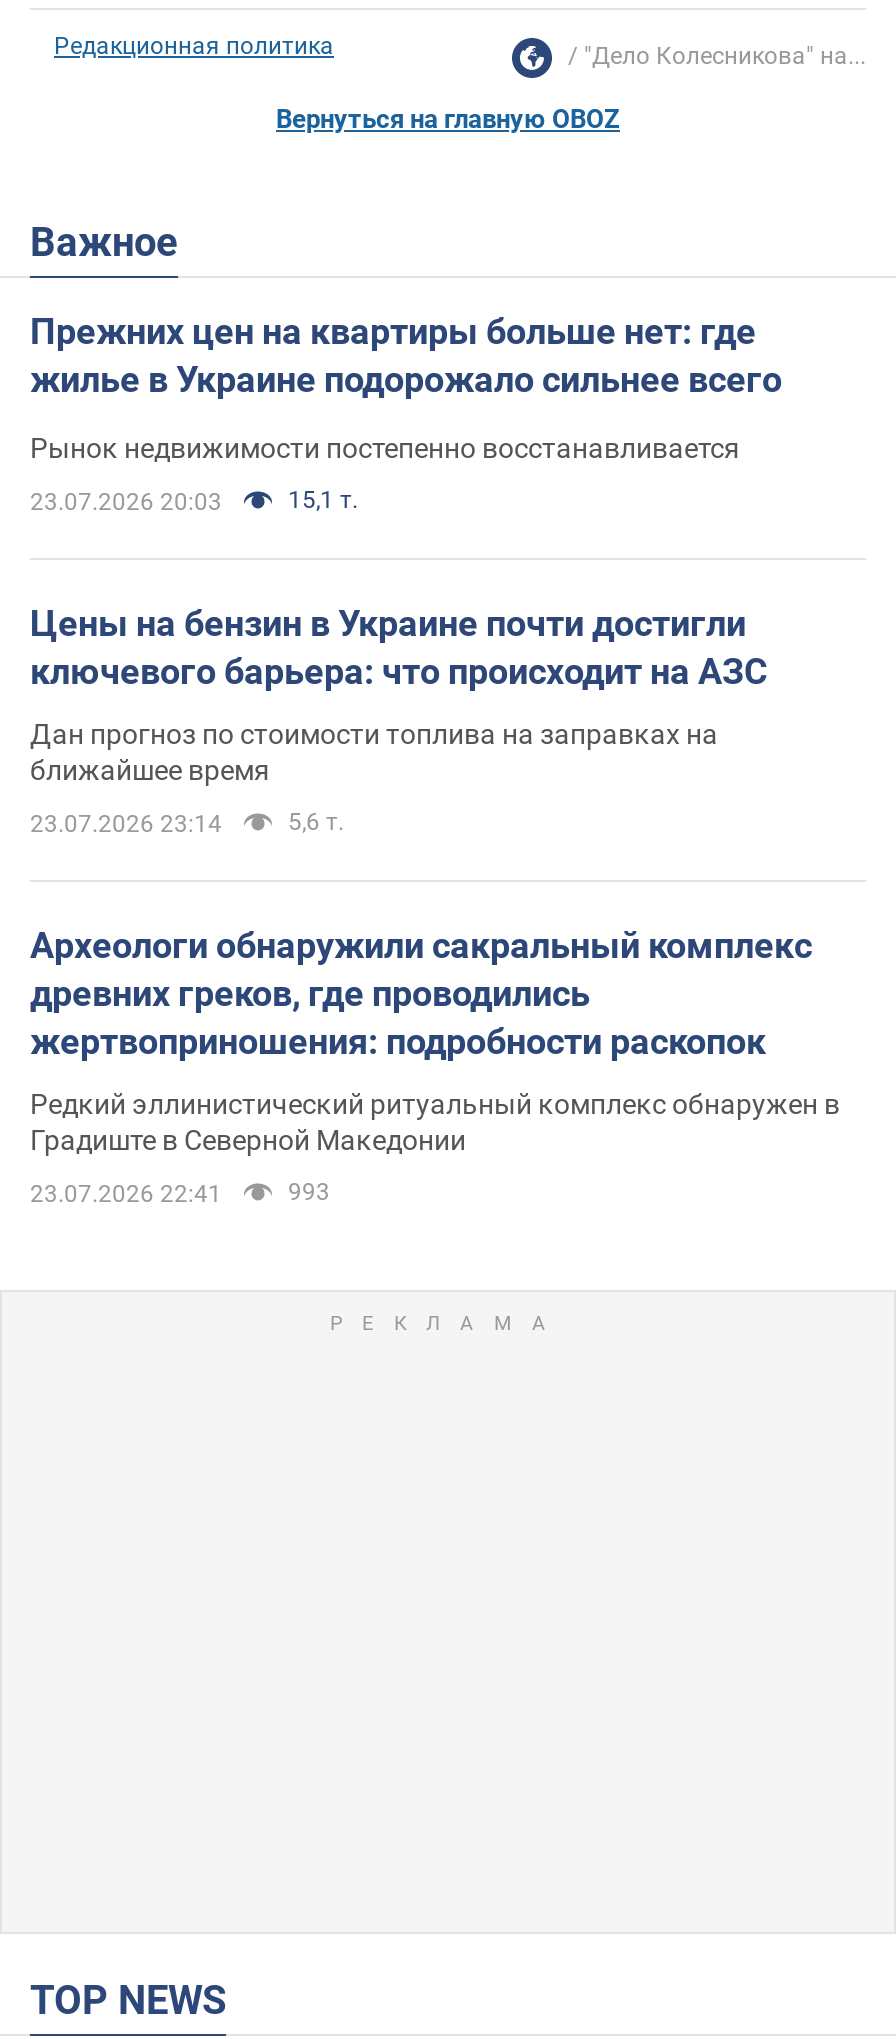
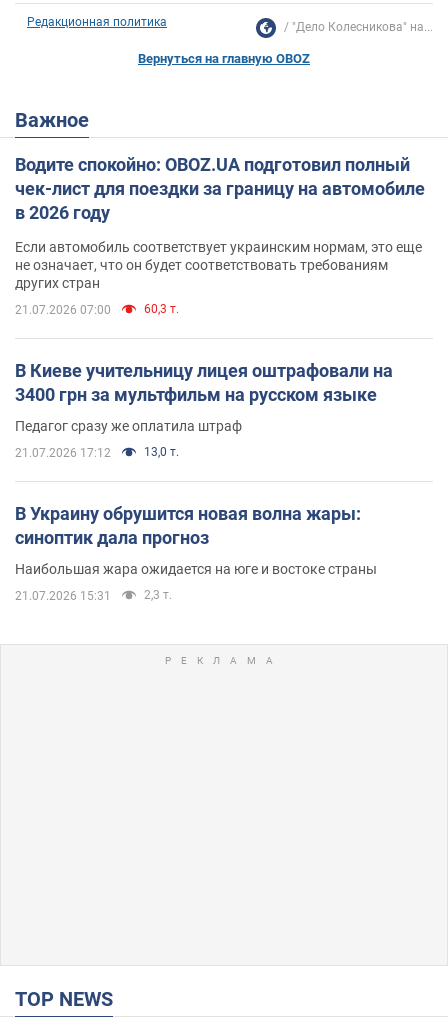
[30,311,782,401] Прежних цен на квартиры больше нет: где | жилье в Украине подорожало сильнее всего -> [15,154,425,223] Водите спокойно: OBOZ.UA подготовил полный | чек-лист для поездки за границу на автомобиле | в 2026 году
[30,433,740,465] Рынок недвижимости постепенно восстанавливается -> [15,239,422,291] Если автомобиль соответствует украинским нормам, это еще | не означает, что он будет соответствовать требованиям | других стран
[30,487,358,517] 23.07.2026 20:03 | 15,1 т. -> [15,302,179,317] 21.07.2026 07:00 | 60,3 т.
[30,603,768,693] Цены на бензин в Украине почти достигли | ключевого барьера: что происходит на АЗС -> [15,360,393,405] В Киеве учительницу лицея оштрафовали на | 3400 грн за мультфильм на русском языке
[30,719,718,787] Дан прогноз по стоимости топлива на заправках на | ближайшее время -> [15,418,242,434] Педагог сразу же оплатила штраф
[30,809,344,839] 23.07.2026 23:14 | 5,6 т. -> [15,445,179,460] 21.07.2026 17:12 | 13,0 т.
[30,925,812,1063] Археологи обнаружили сакральный комплекс | древних греков, где проводились | жертвоприношения: подробности раскопок -> [15,503,361,548] В Украину обрушится новая волна жары: | синоптик дала прогноз
[30,1089,840,1157] Редкий эллинистический ритуальный комплекс обнаружен в | Градиште в Северной Македонии -> [15,561,377,577] Наибольшая жара ожидается на юге и востоке страны
[30,1179,330,1209] 23.07.2026 22:41 | 993 -> [15,588,172,603] 21.07.2026 15:31 | 2,3 т.

